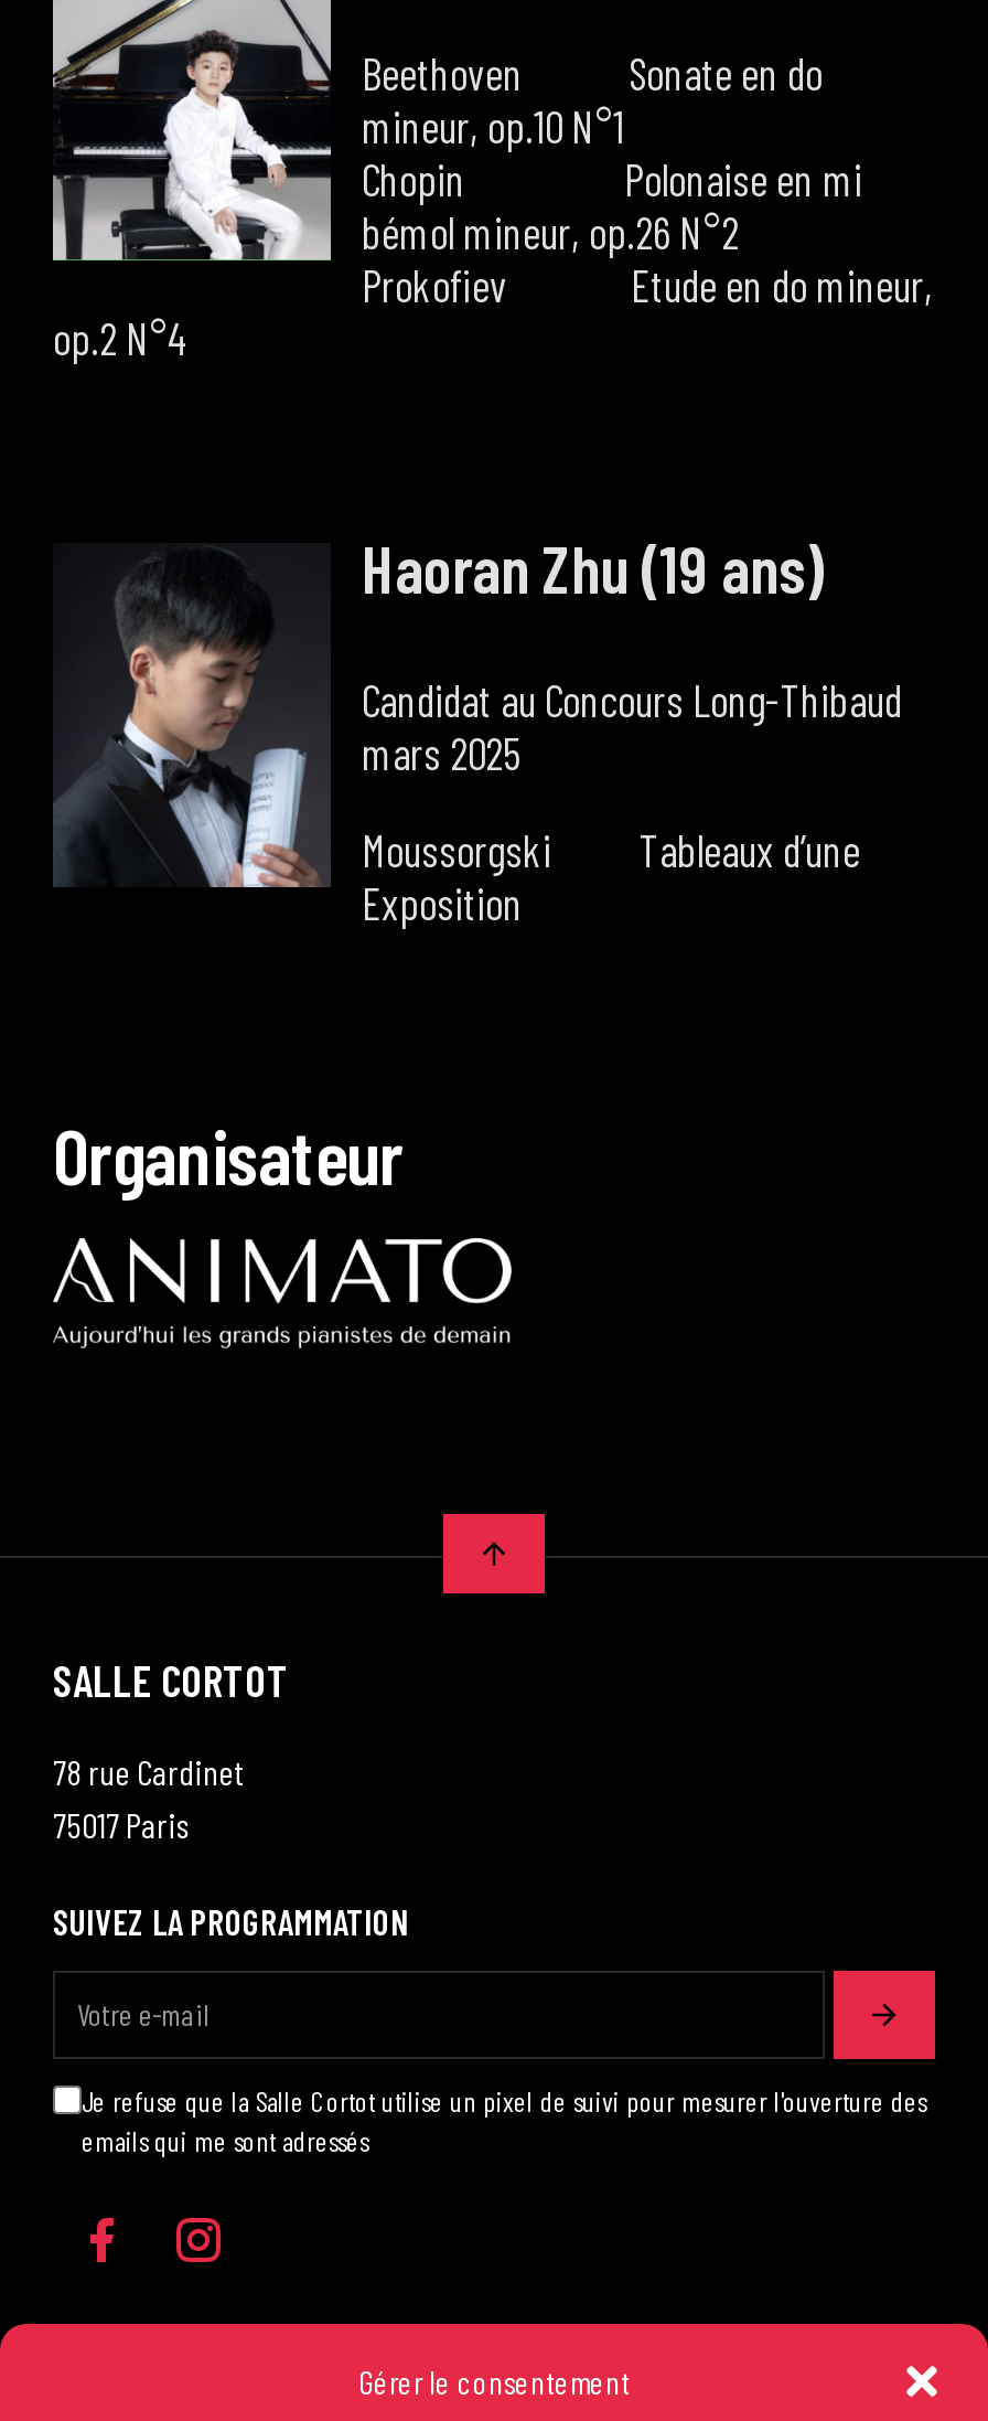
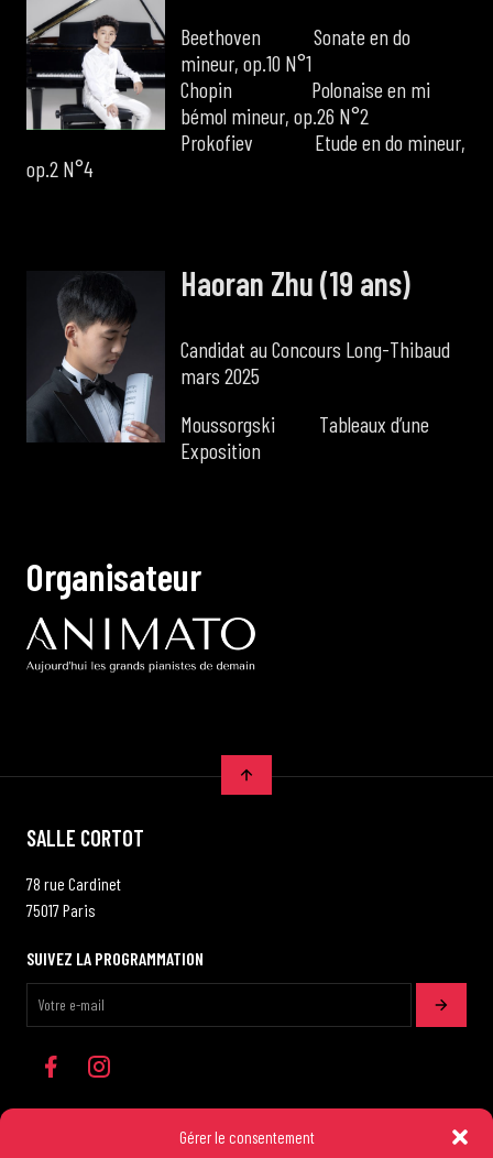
[82,2083,926,2158] Je refuse que la Salle Cortot utilise un pixel de suivi pour mesurer l'ouverture des | emails qui me sont adressés -> none

